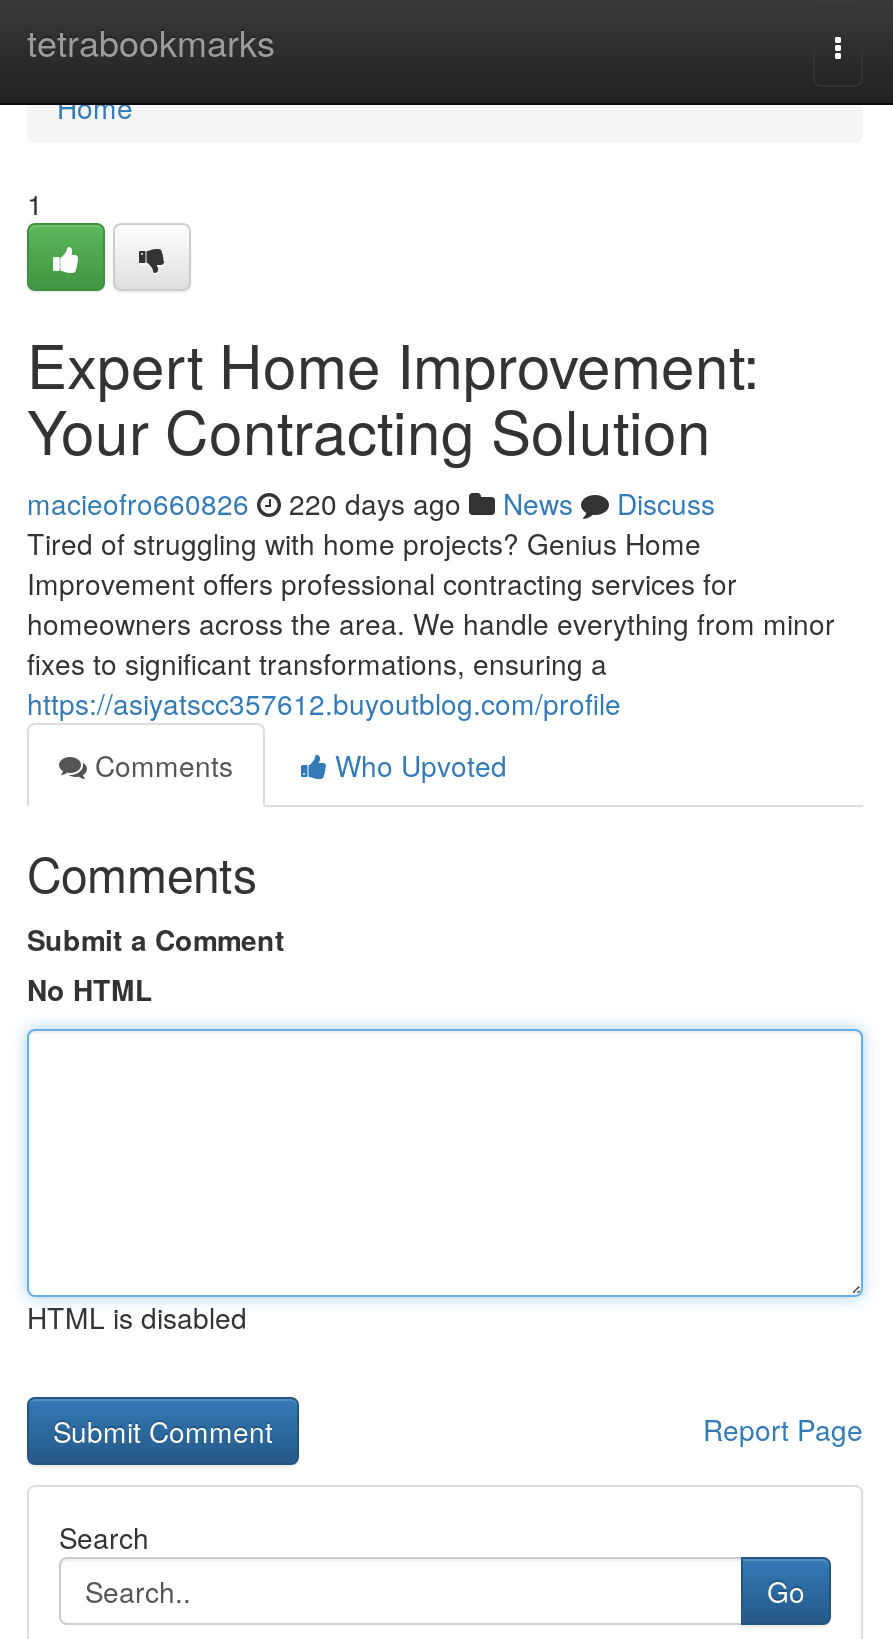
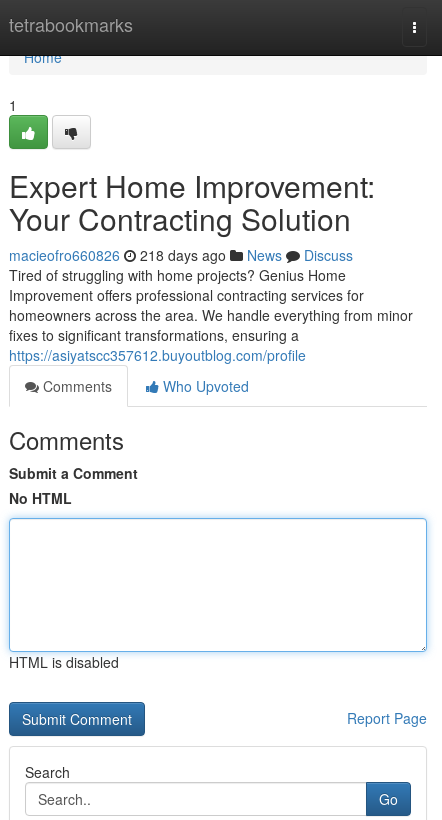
[27,483,715,523] macieofro660826 220 days ago News Discuss -> [9,245,353,265] macieofro660826 218 days ago News Discuss

